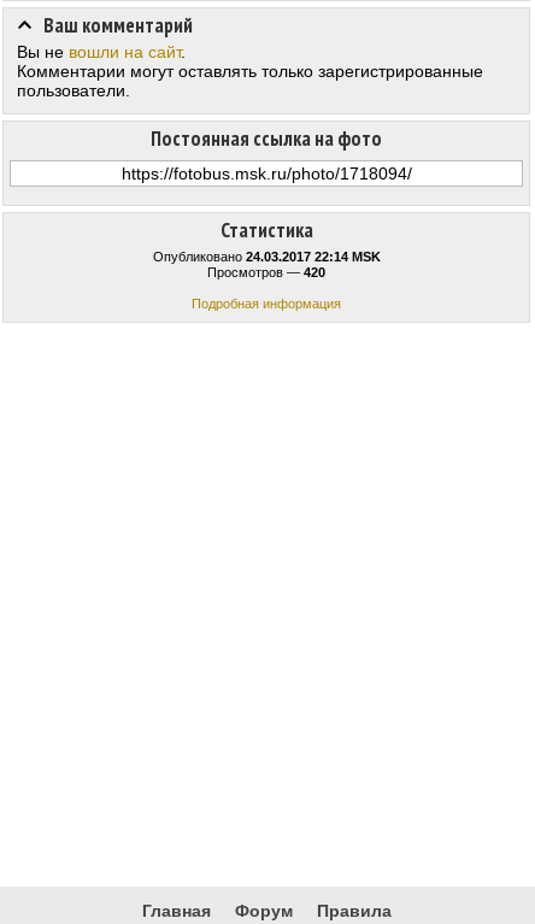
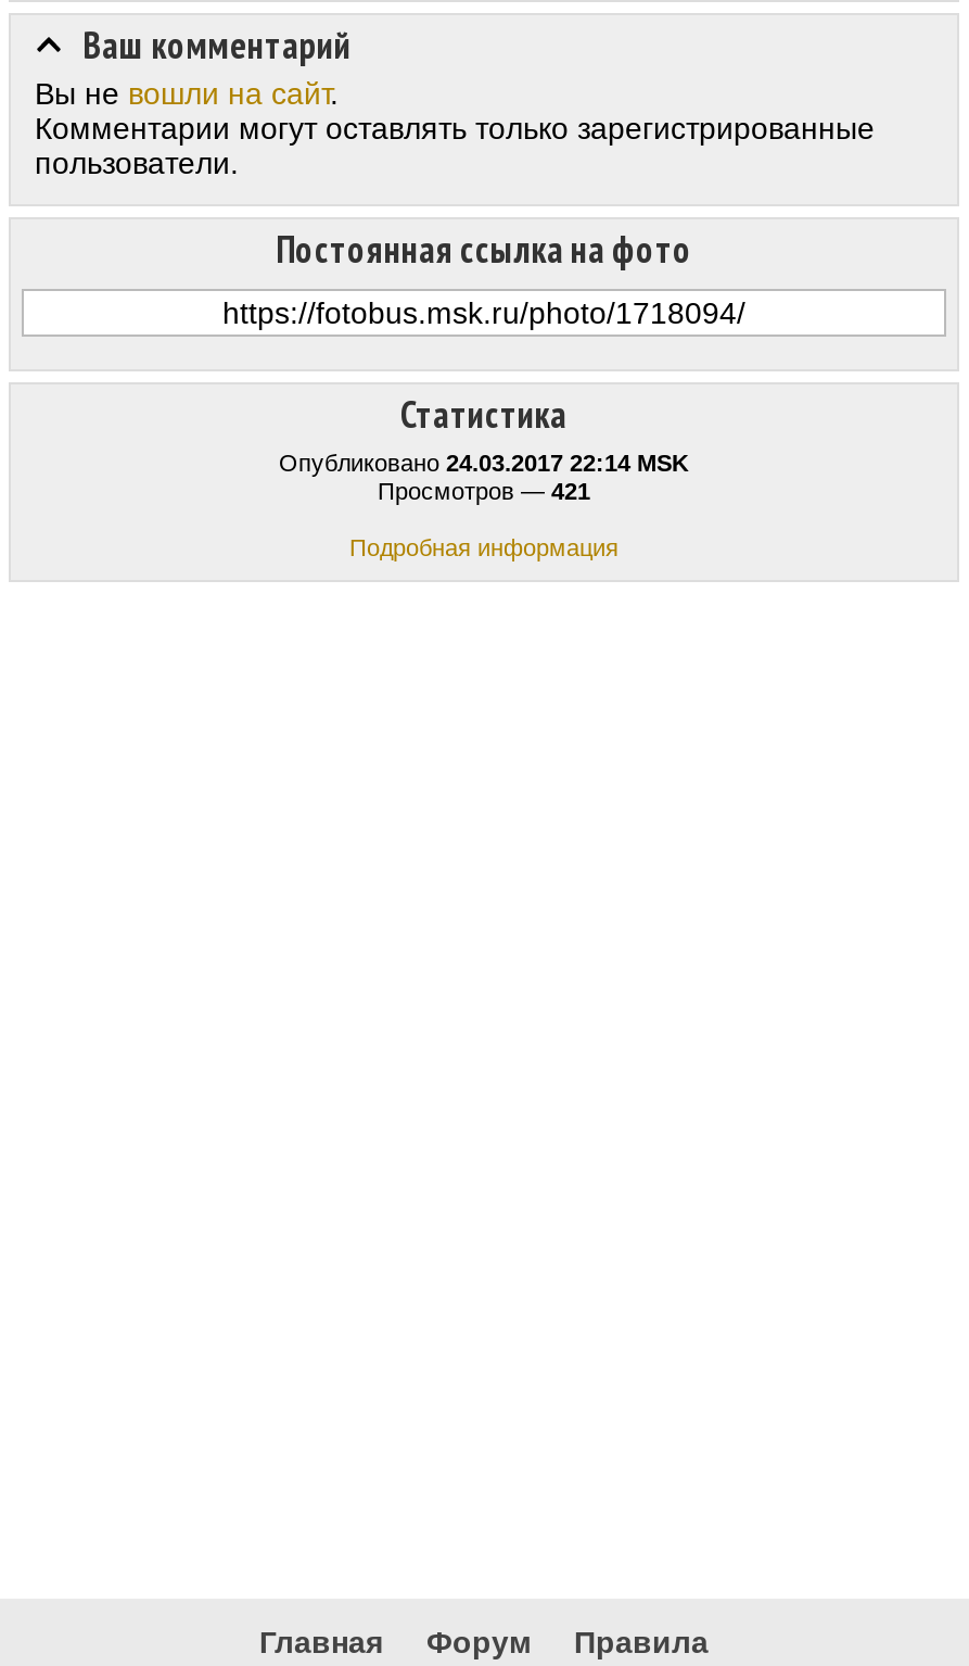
[207,265,325,280] Просмотров — 420 -> [378,478,590,504] Просмотров — 421

